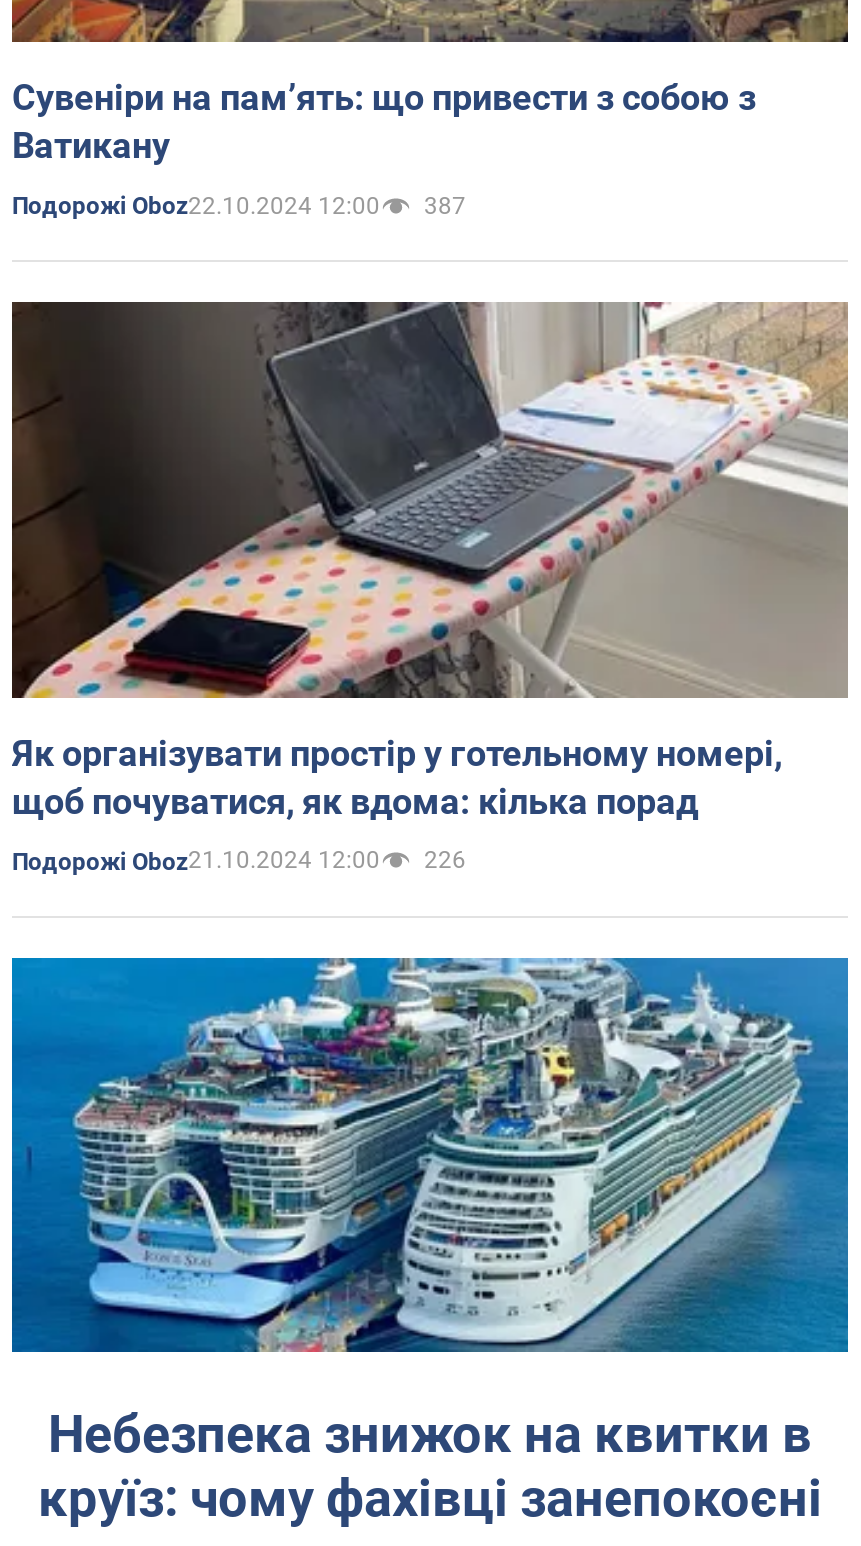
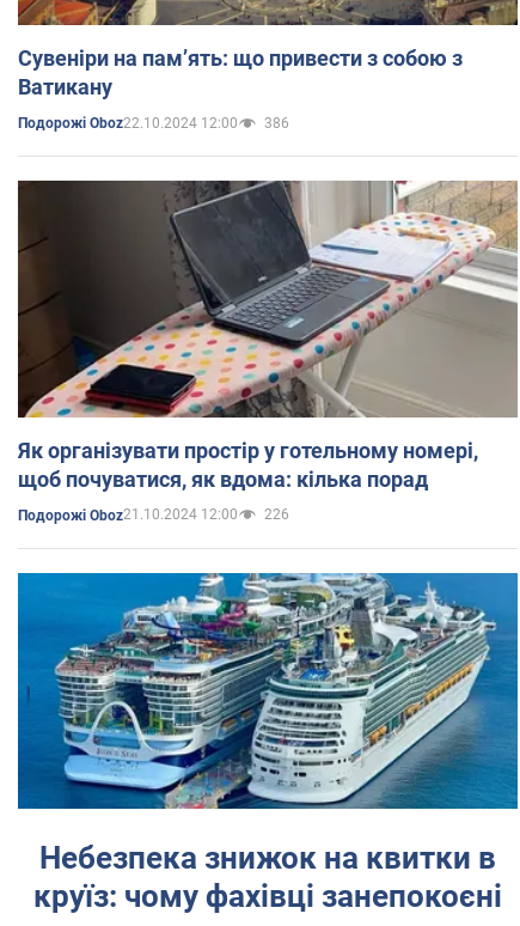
[424,192,466,220] 387 -> [264,115,289,131] 386

